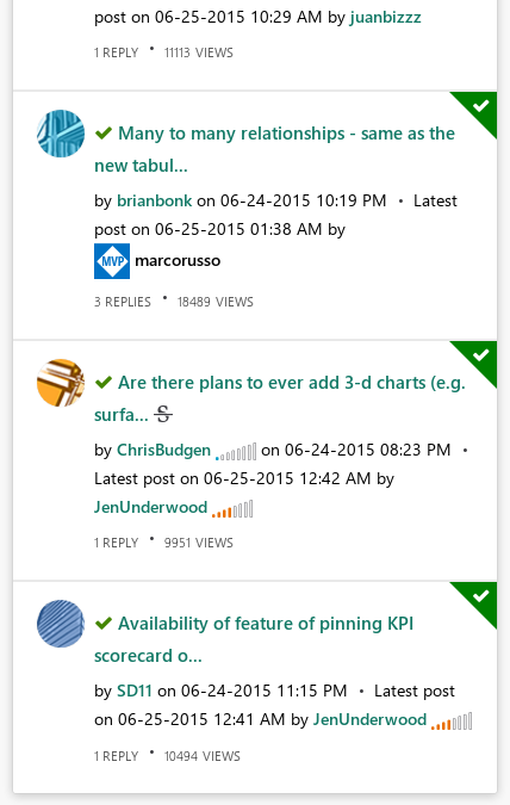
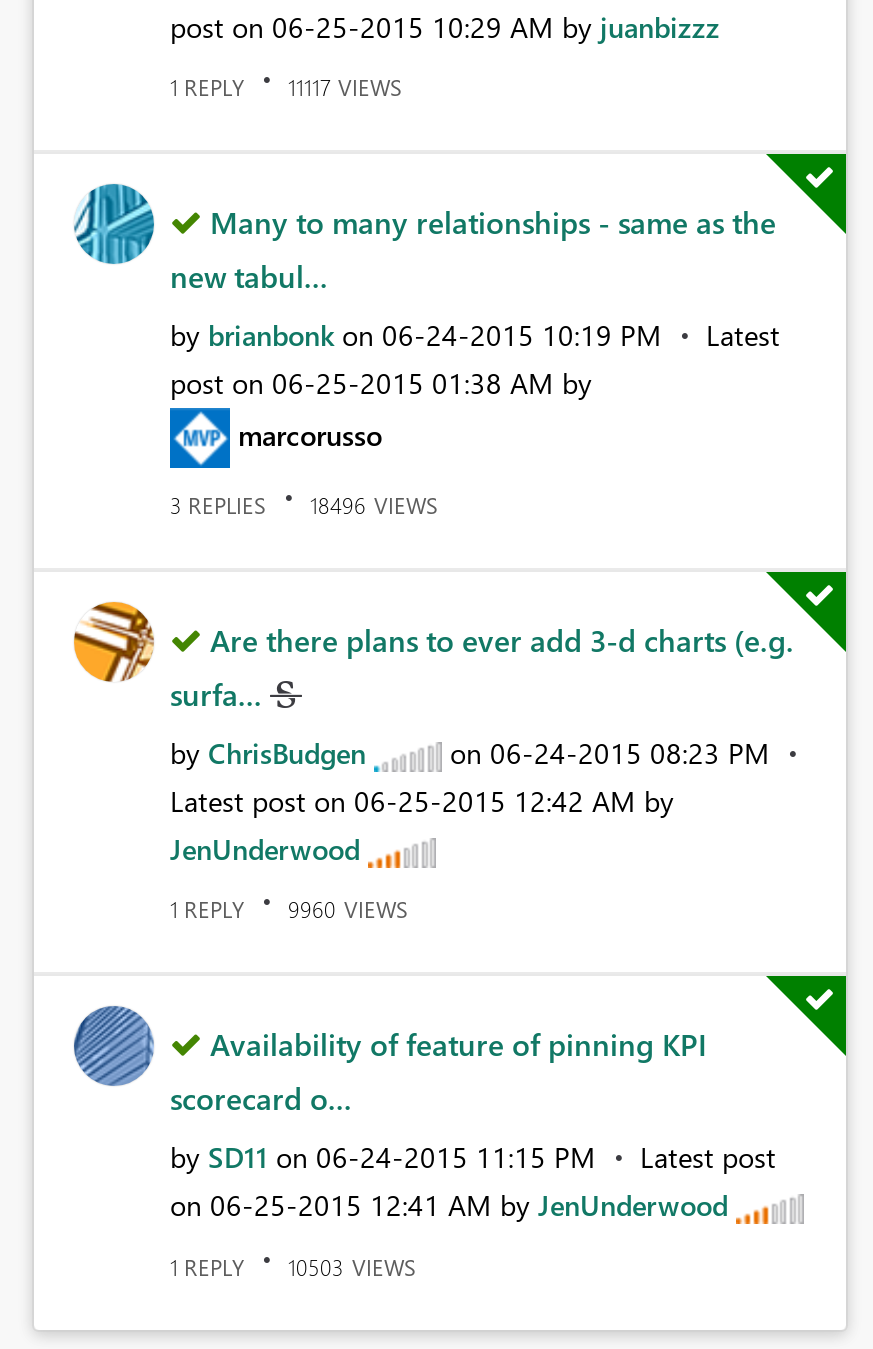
[94,43,234,61] 1 REPLY 11113 VIEWS -> [170,73,402,103] 1 REPLY 11117 VIEWS
[94,292,254,310] 3 REPLIES 18489 VIEWS -> [170,490,438,520] 3 REPLIES 18496 VIEWS
[94,534,234,551] 1 REPLY 9951 VIEWS -> [170,895,408,925] 1 REPLY 9960 VIEWS
[94,746,241,764] 1 REPLY 10494 VIEWS -> [170,1252,416,1282] 1 REPLY 10503 VIEWS

